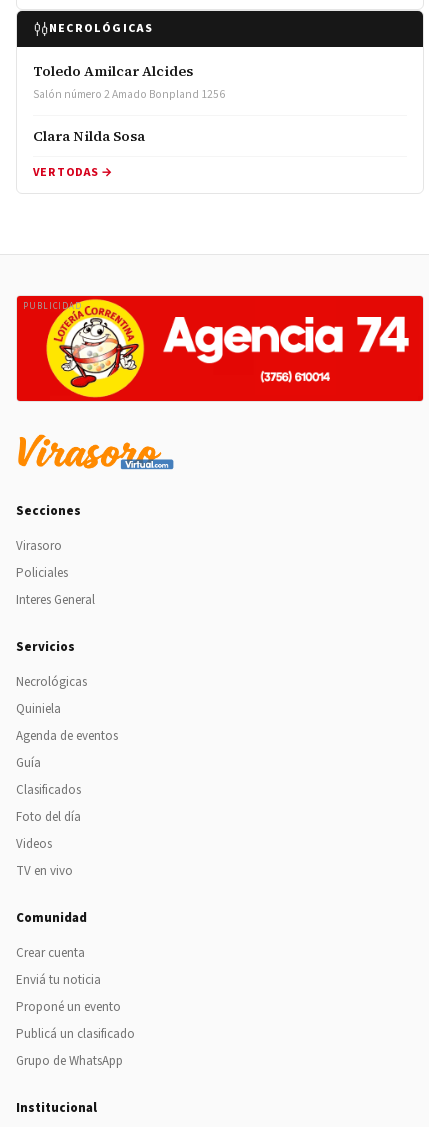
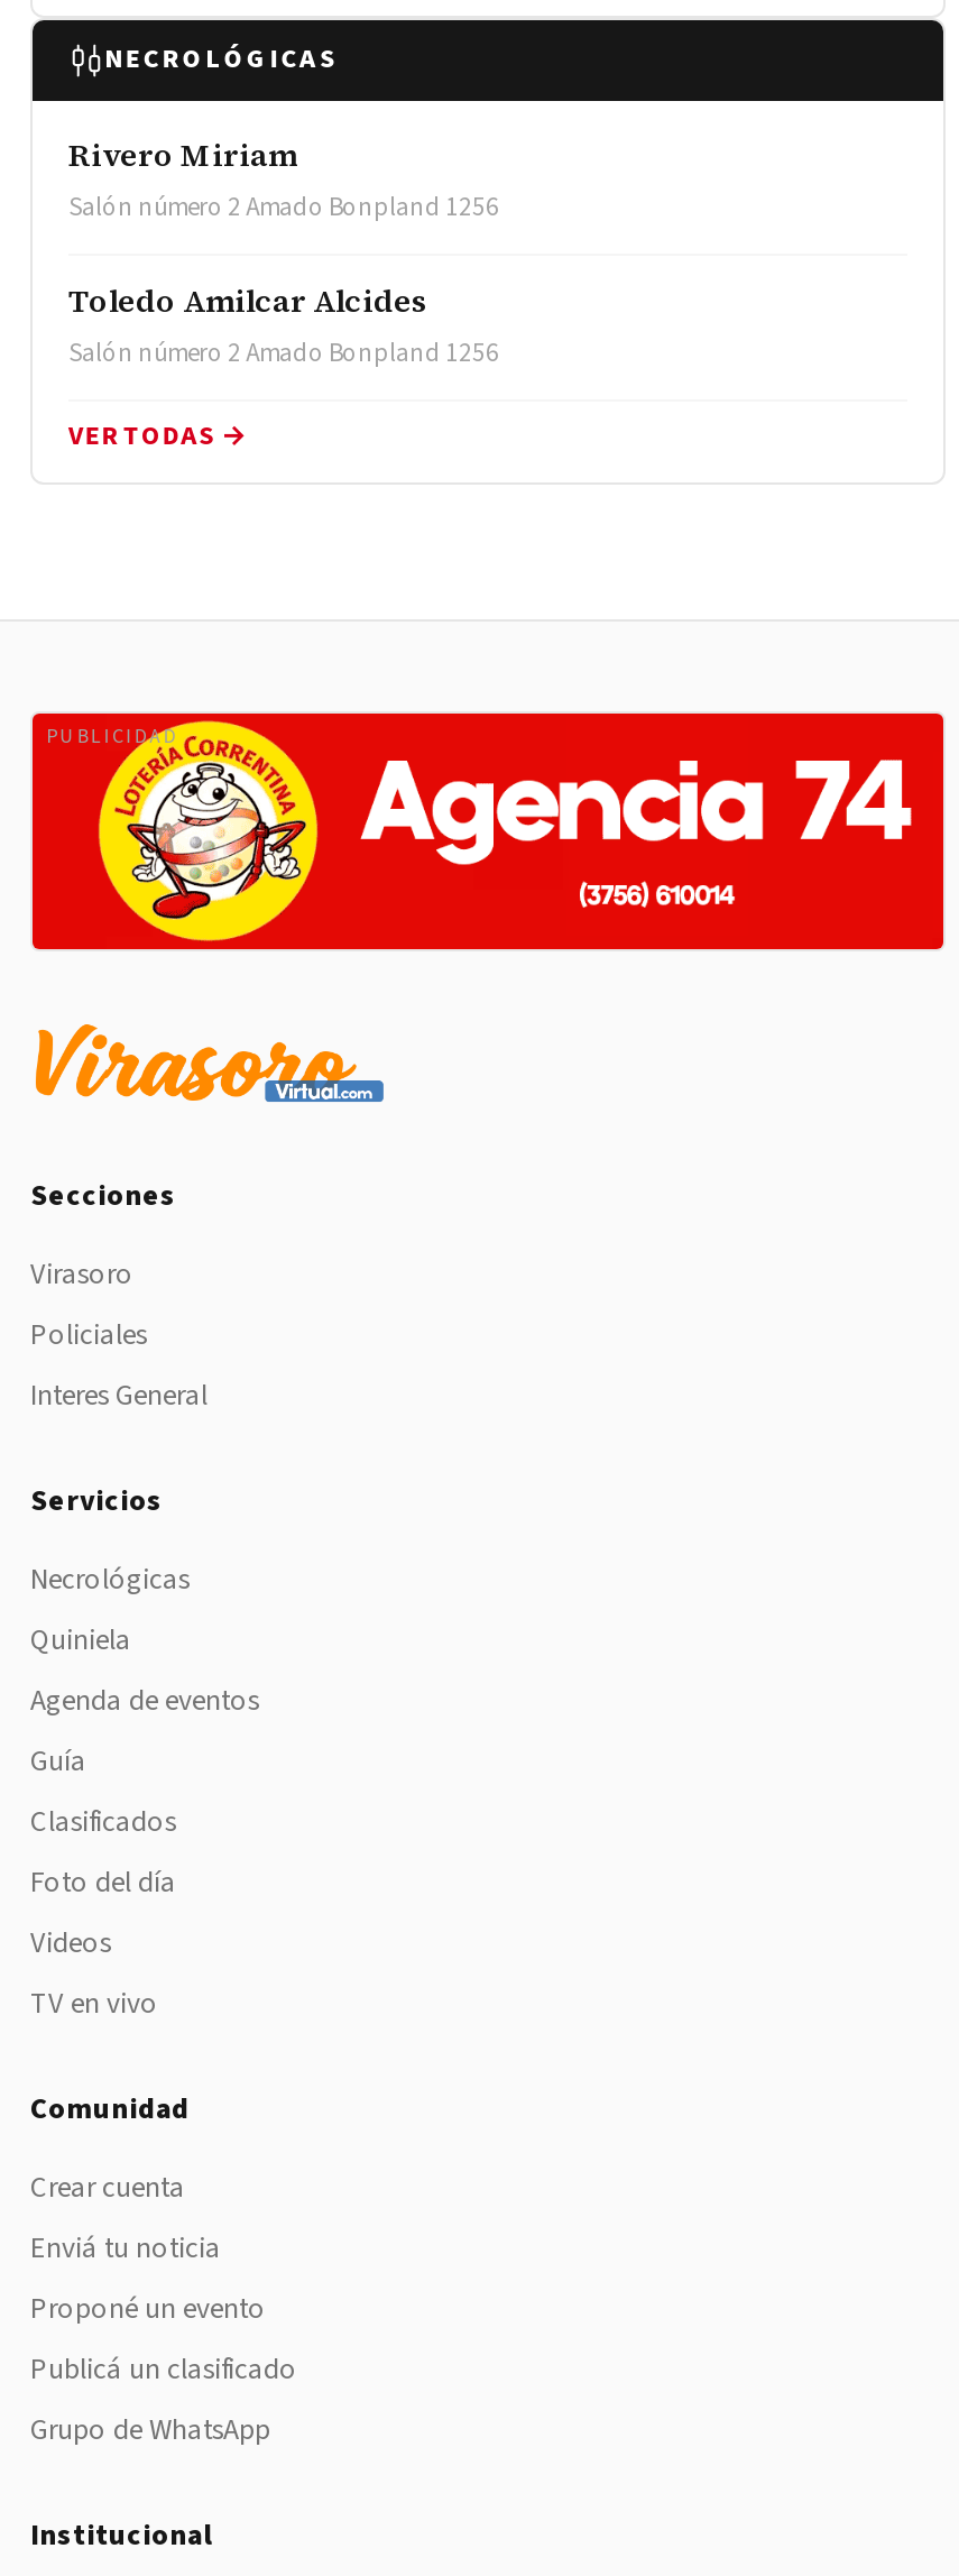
none -> [68,133,499,227] Rivero Miriam | Salón número 2 Amado Bonpland 1256
moved [33,61,225,103] -> [68,279,499,373]: Toledo Amilcar Alcides | Salón número 2 Amado Bonpland 1256
[33,126,145,146] Clara Nilda Sosa -> none

